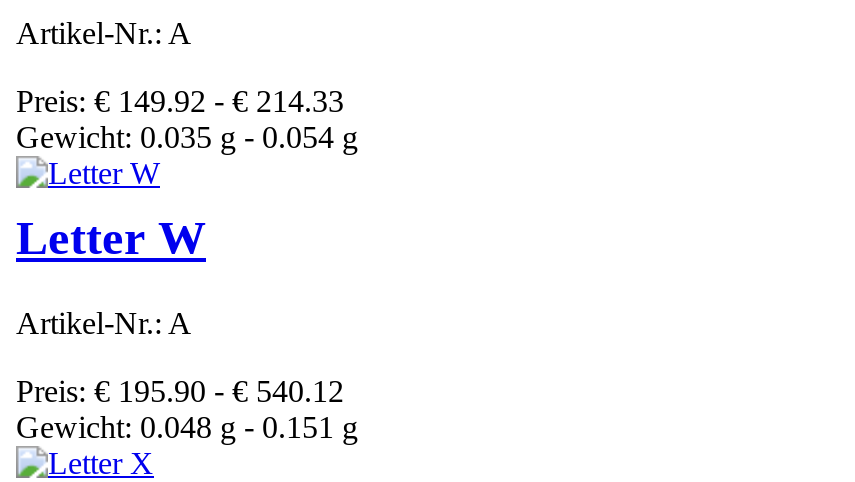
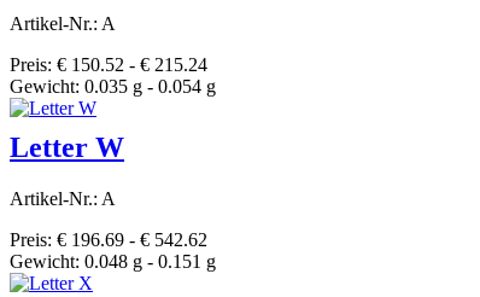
[16,85,344,119] Preis: € 149.92 - € 214.33 -> [10,55,207,75] Preis: € 150.52 - € 215.24
[16,375,344,409] Preis: € 195.90 - € 540.12 -> [10,230,207,250] Preis: € 196.69 - € 542.62

